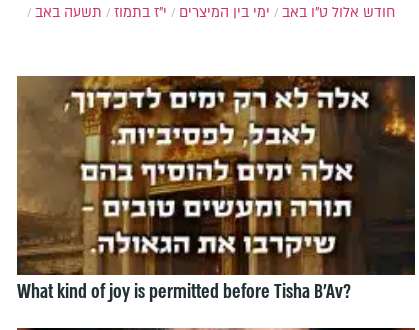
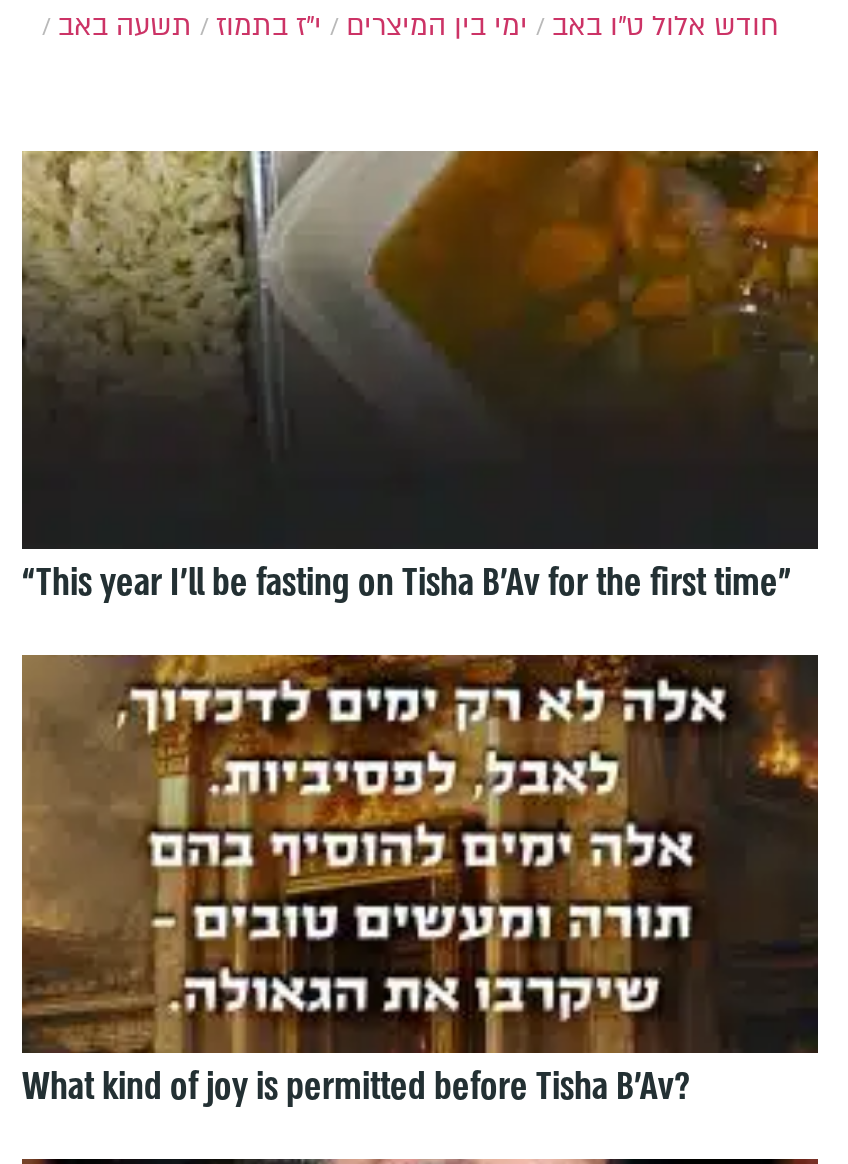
none -> [20,148,820,609] [image] | “This year I’ll be fasting on Tisha B’Av for the first time”

